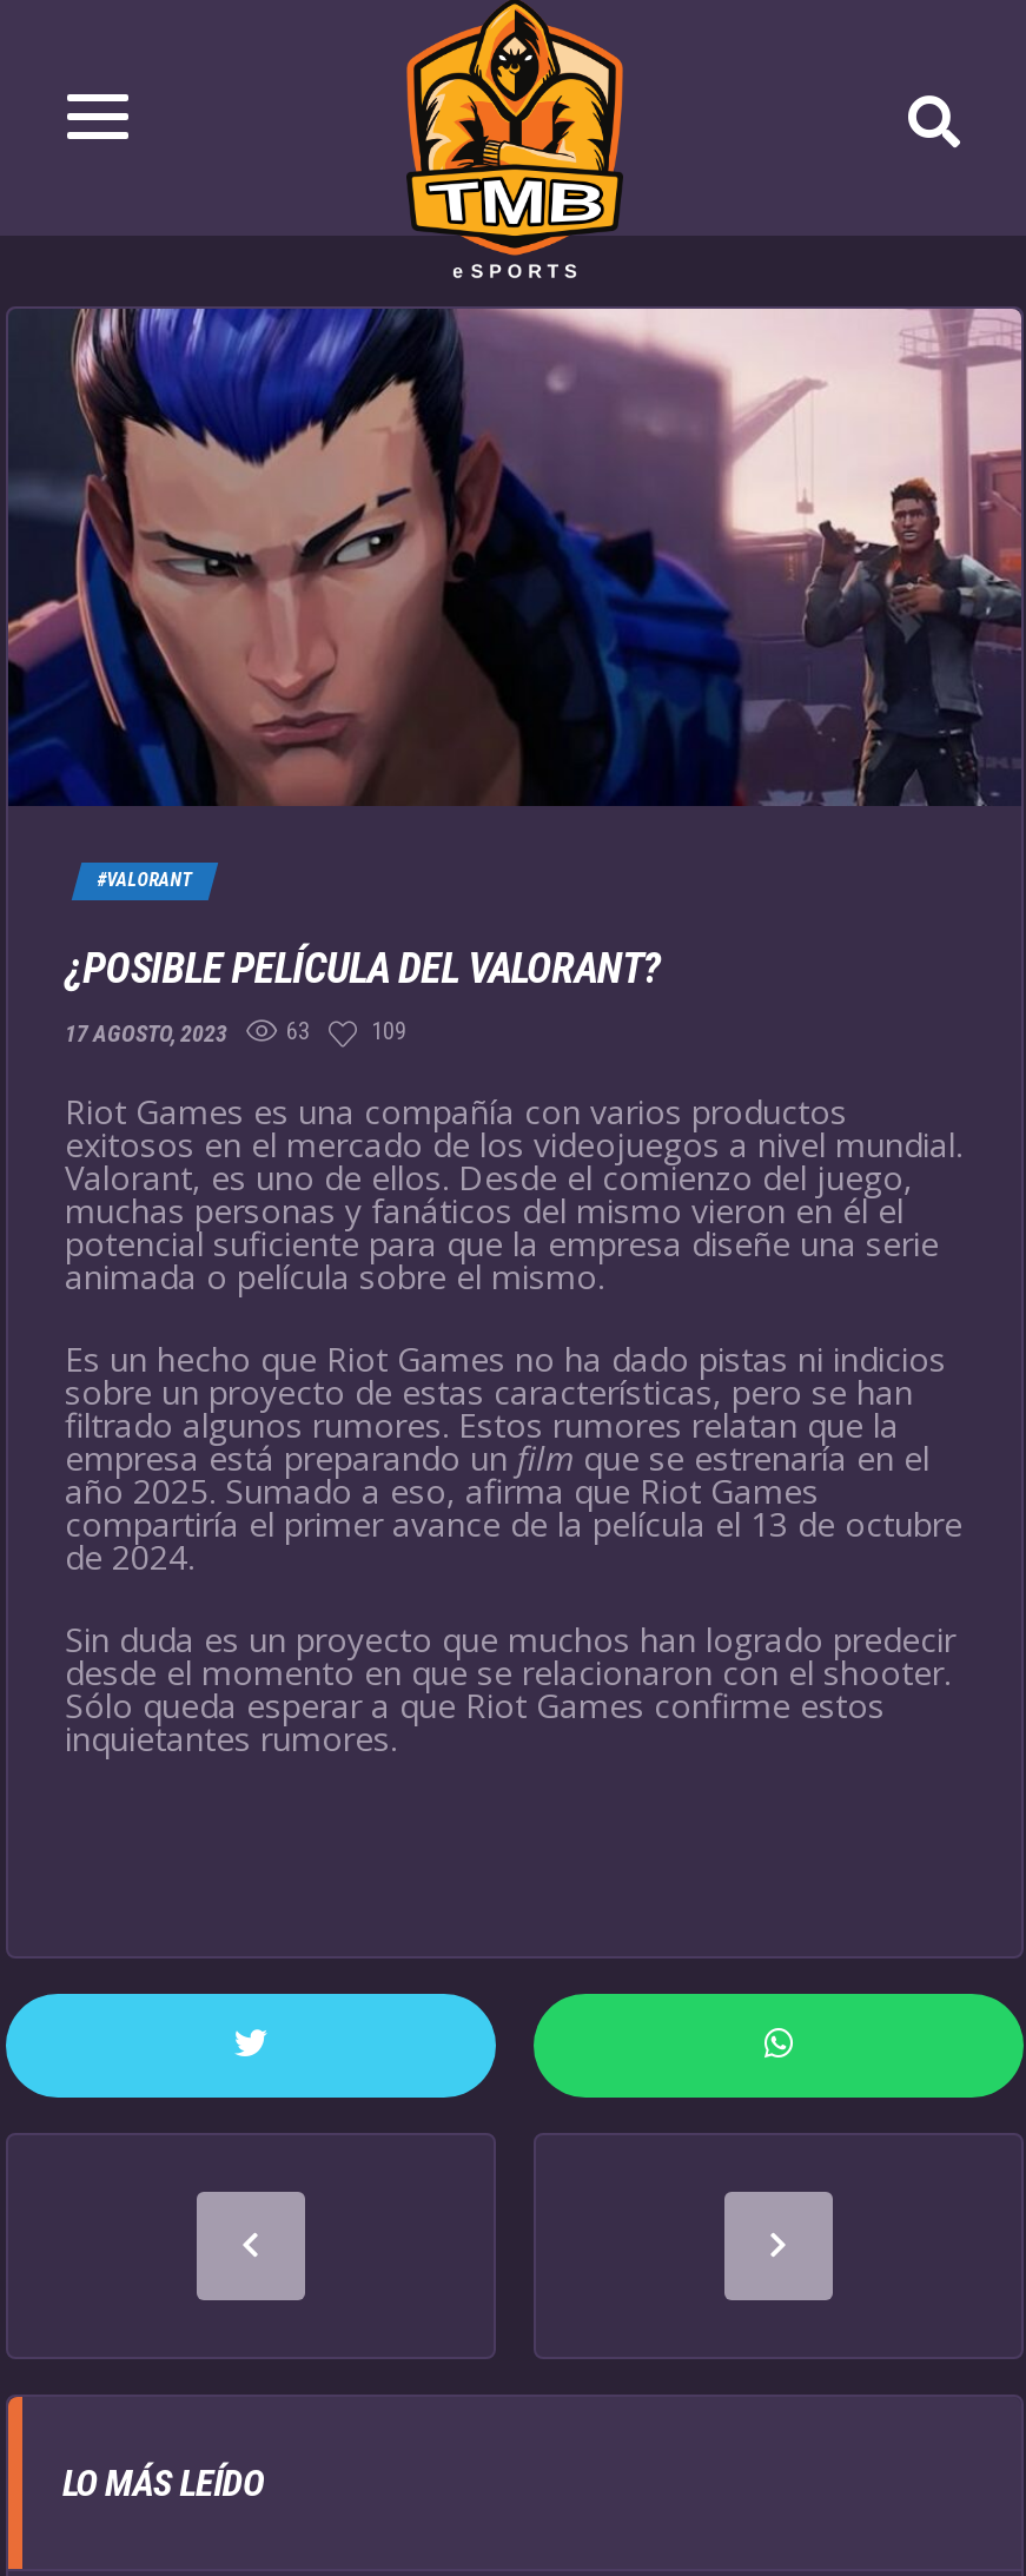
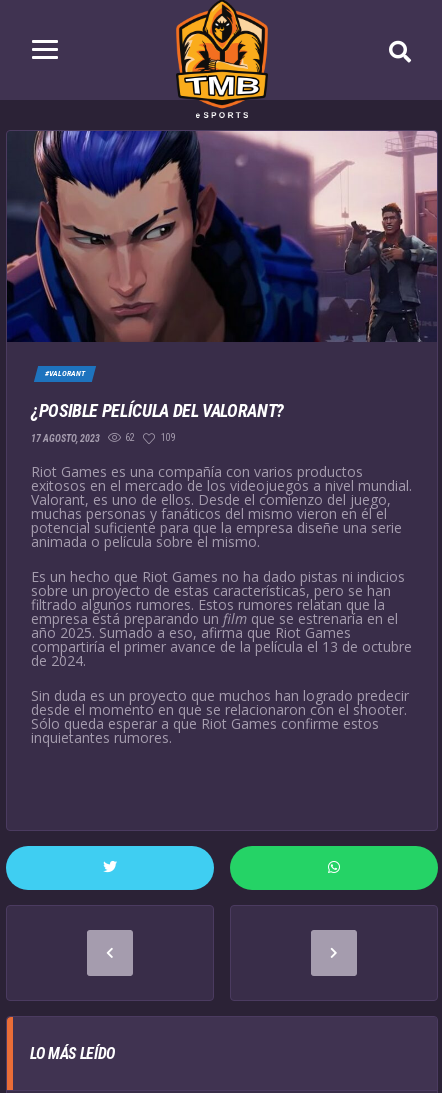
[286,1019,310,1045] 63 -> [125,432,135,443] 62

